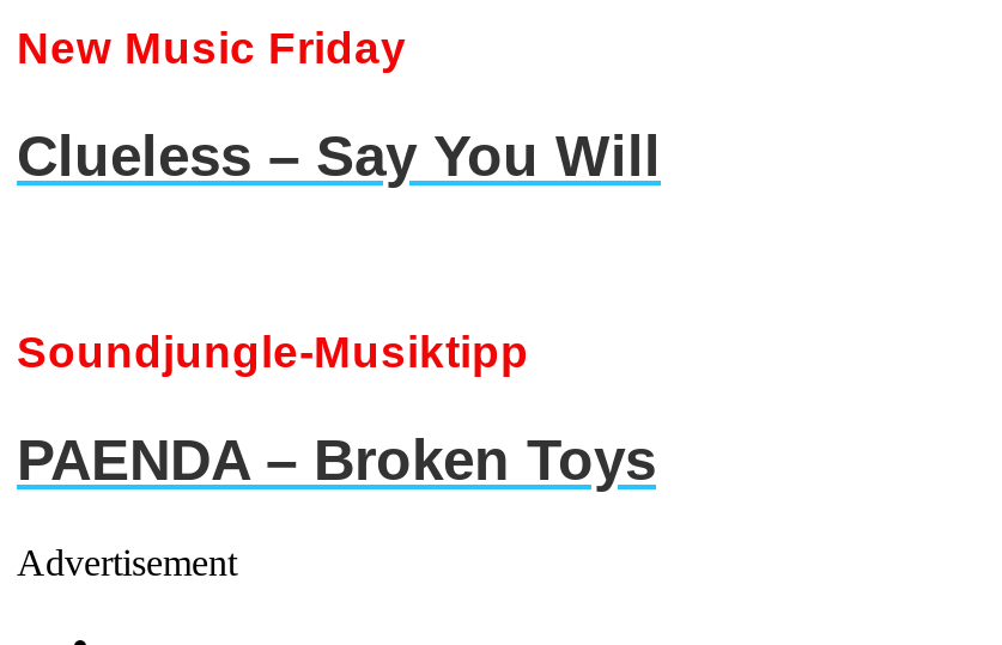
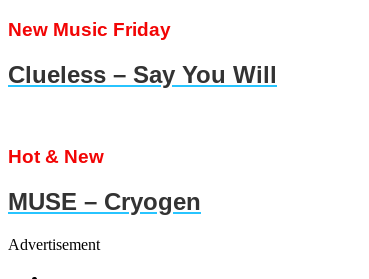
[17,326,529,377] Soundjungle-Musiktipp -> [8,146,104,167] Hot & New
[17,427,656,491] PAENDA – Broken Toys -> [8,188,201,215] MUSE – Cryogen

